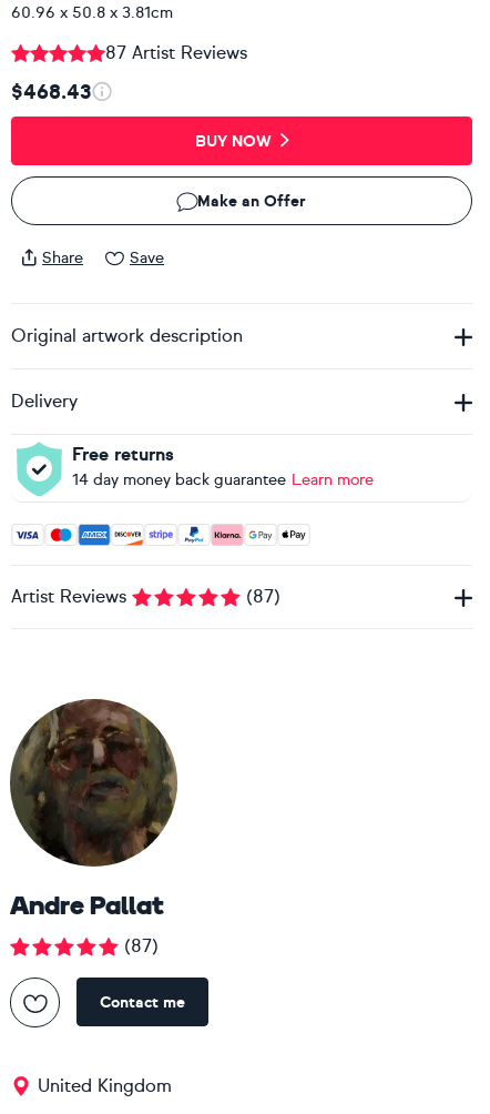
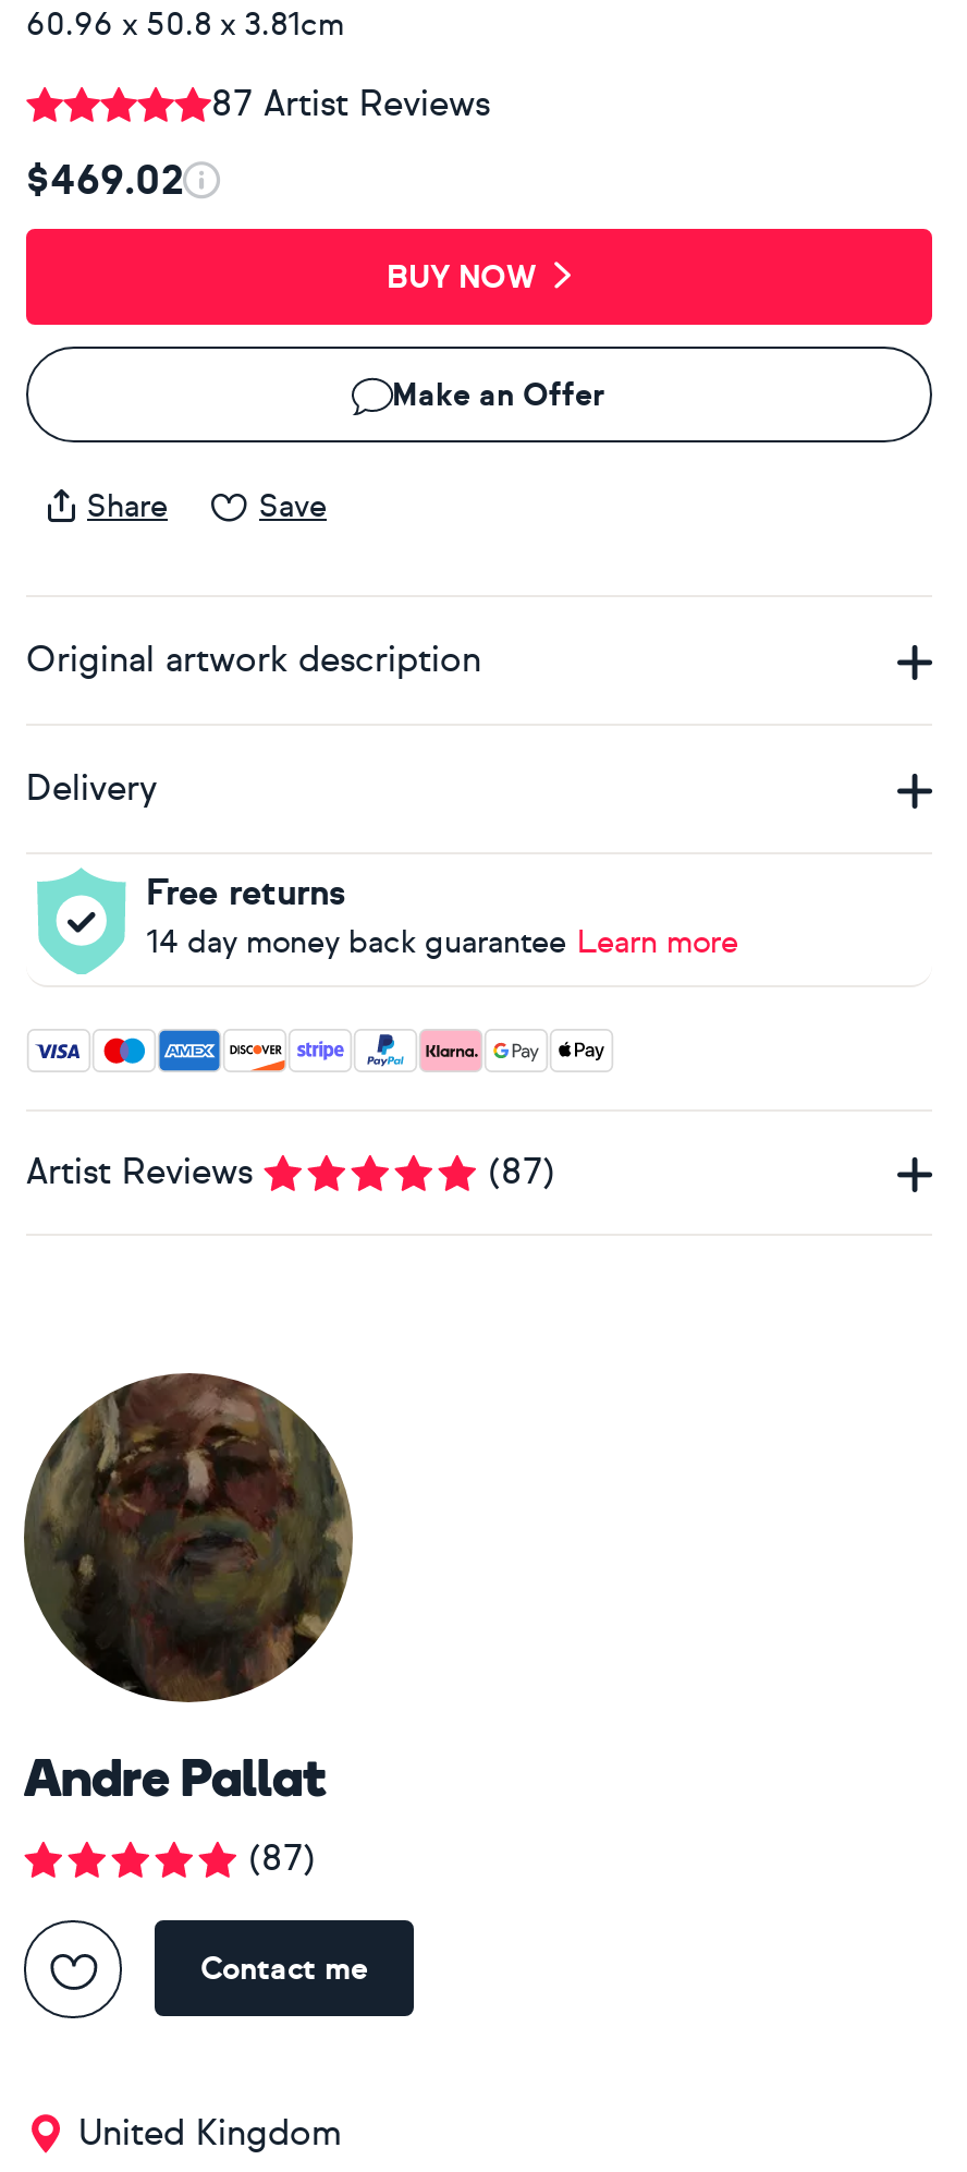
[11,80,92,105] $468.43 -> [26,158,183,206] $469.02

